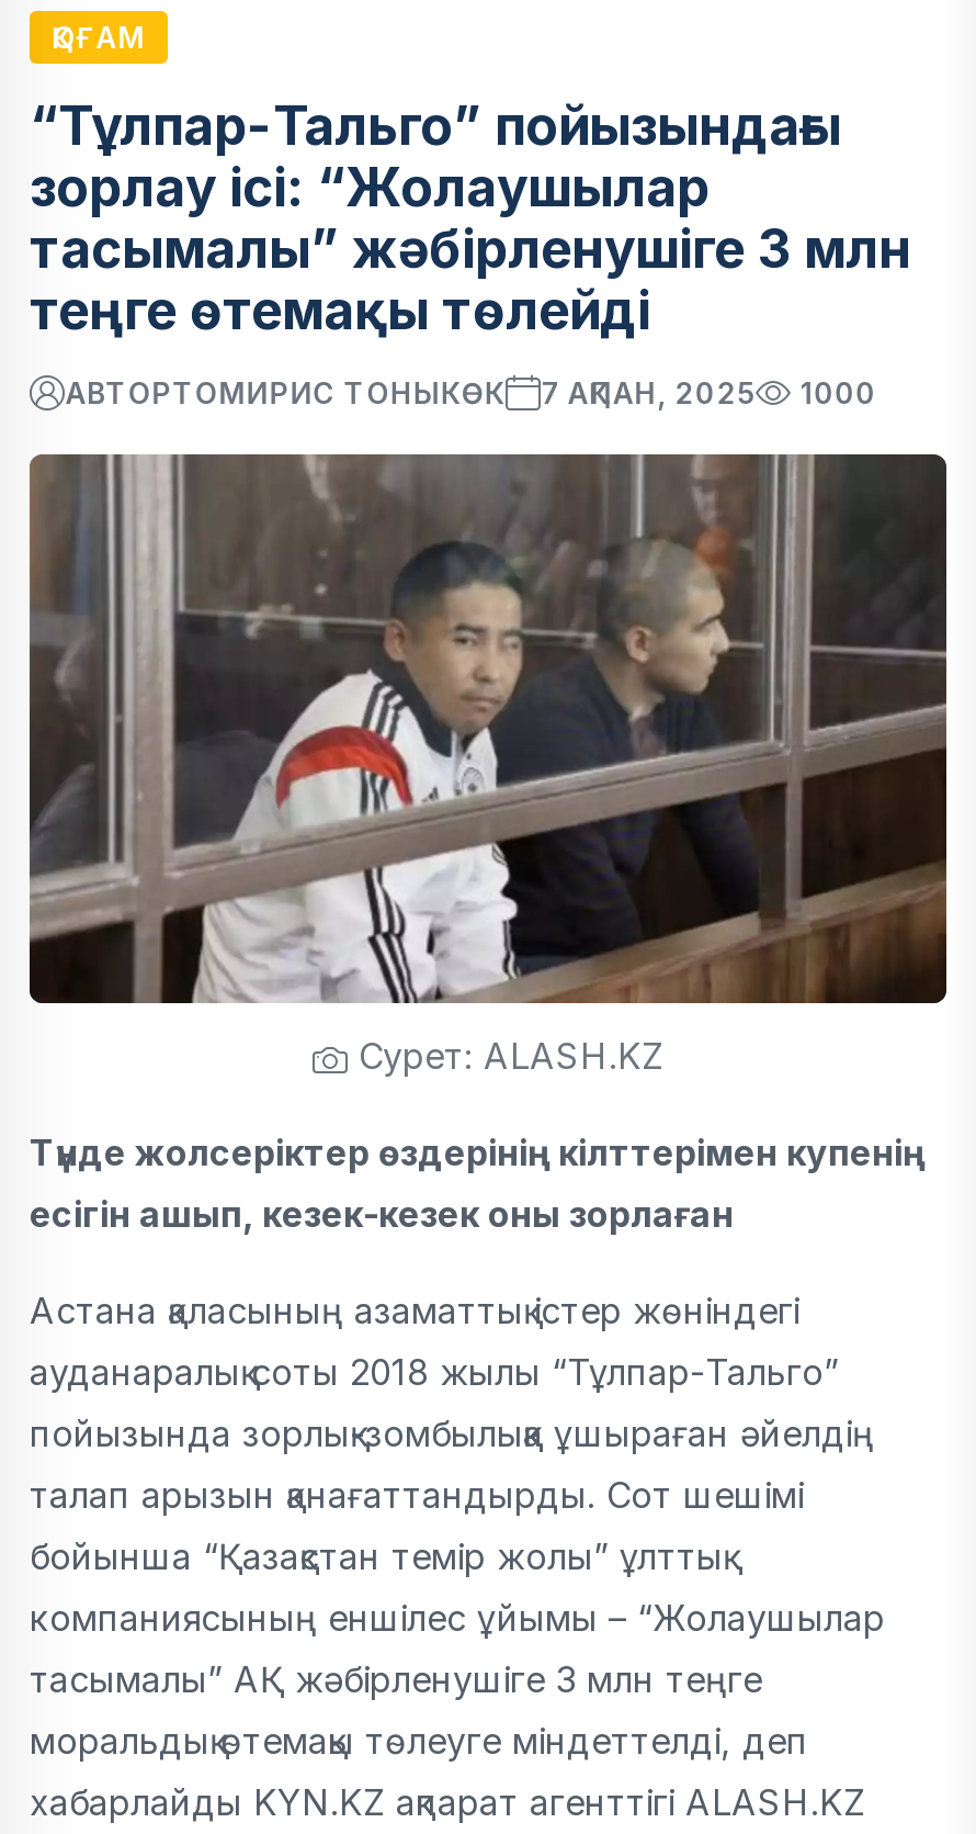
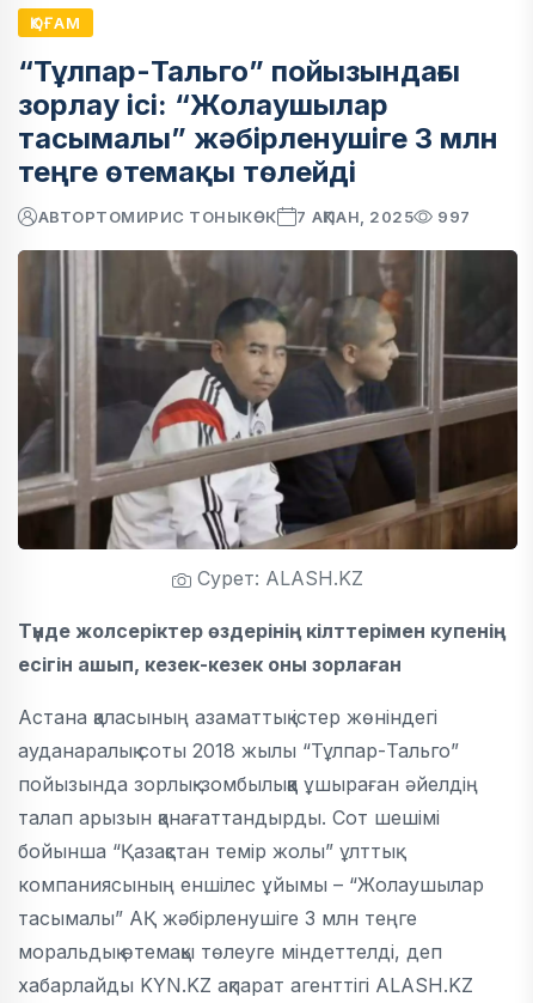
[66,375,877,410] АВТОРТОМИРИС ТОНЫКӨК 7 АҚПАН, 2025 1000 -> [38,207,471,226] АВТОРТОМИРИС ТОНЫКӨК 7 АҚПАН, 2025 997

